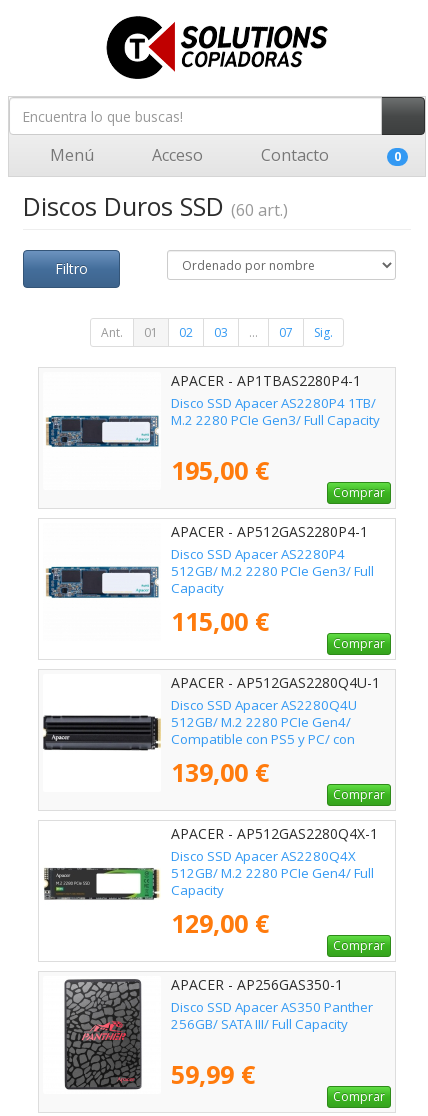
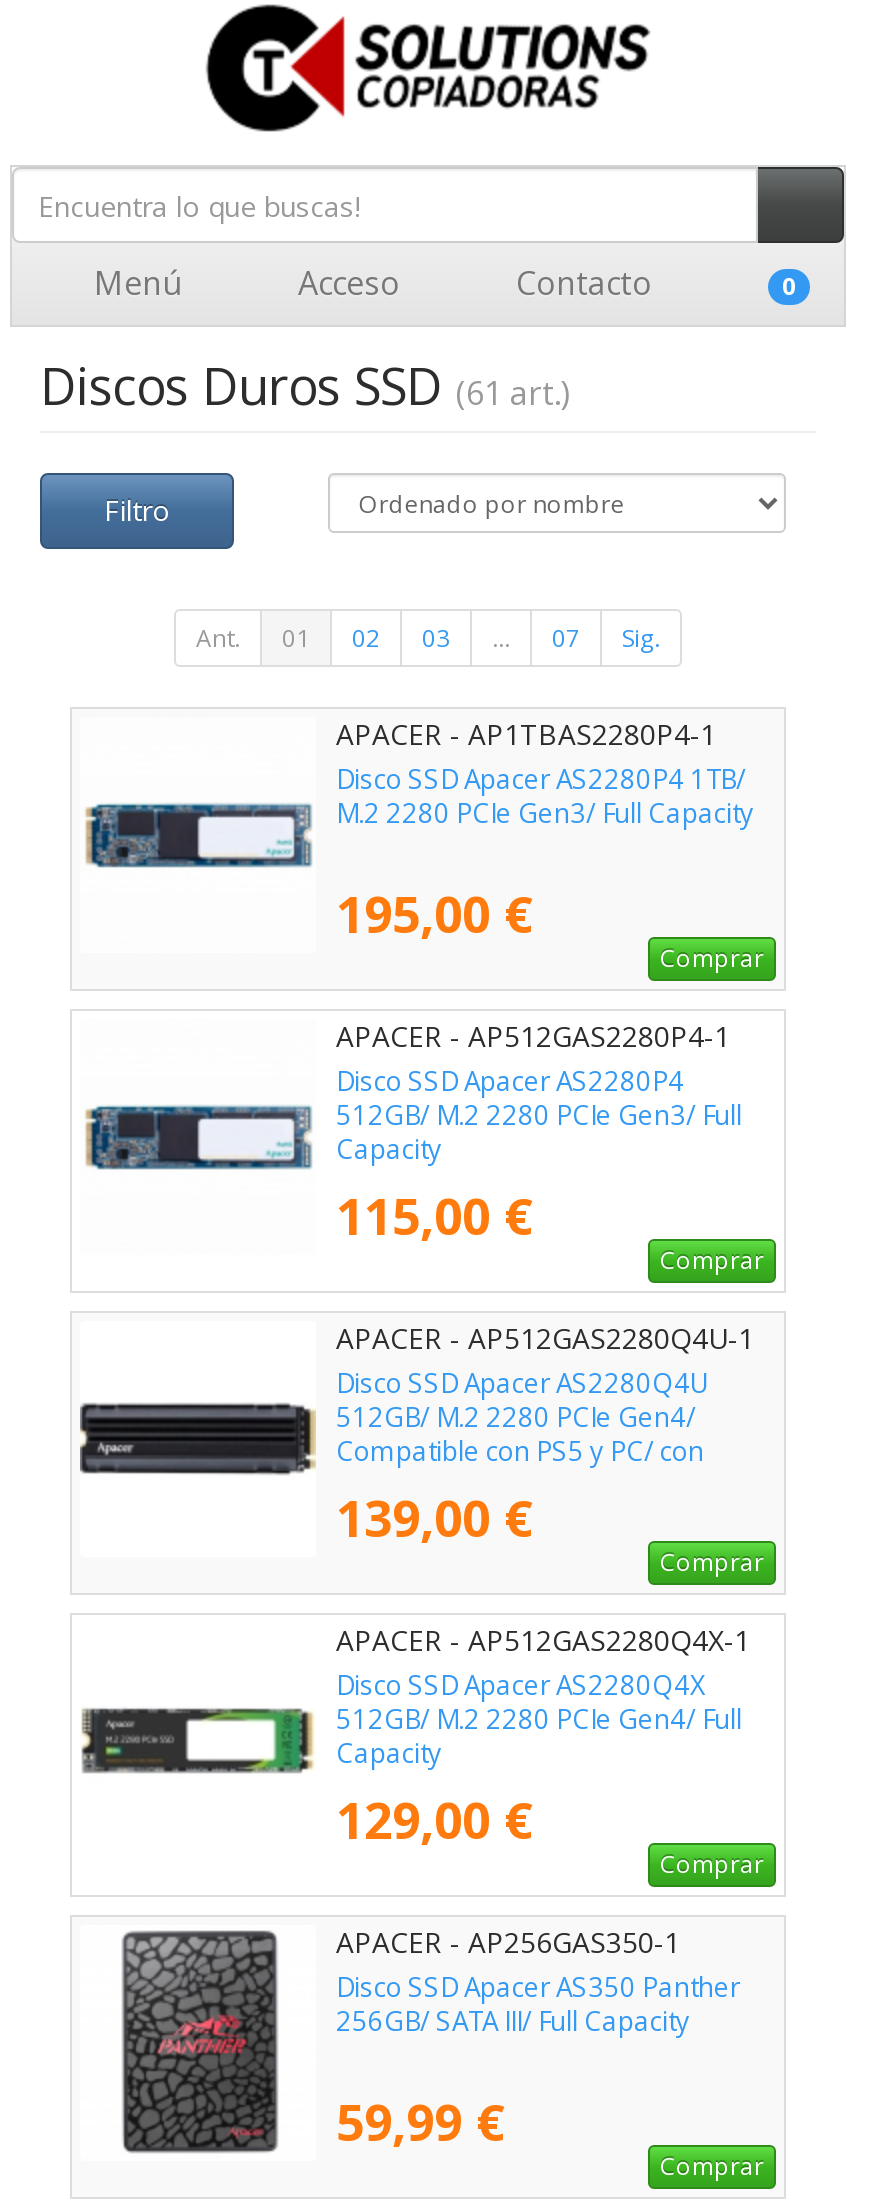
[23,189,288,223] Discos Duros SSD (60 art.) -> [40,351,570,419] Discos Duros SSD (61 art.)

